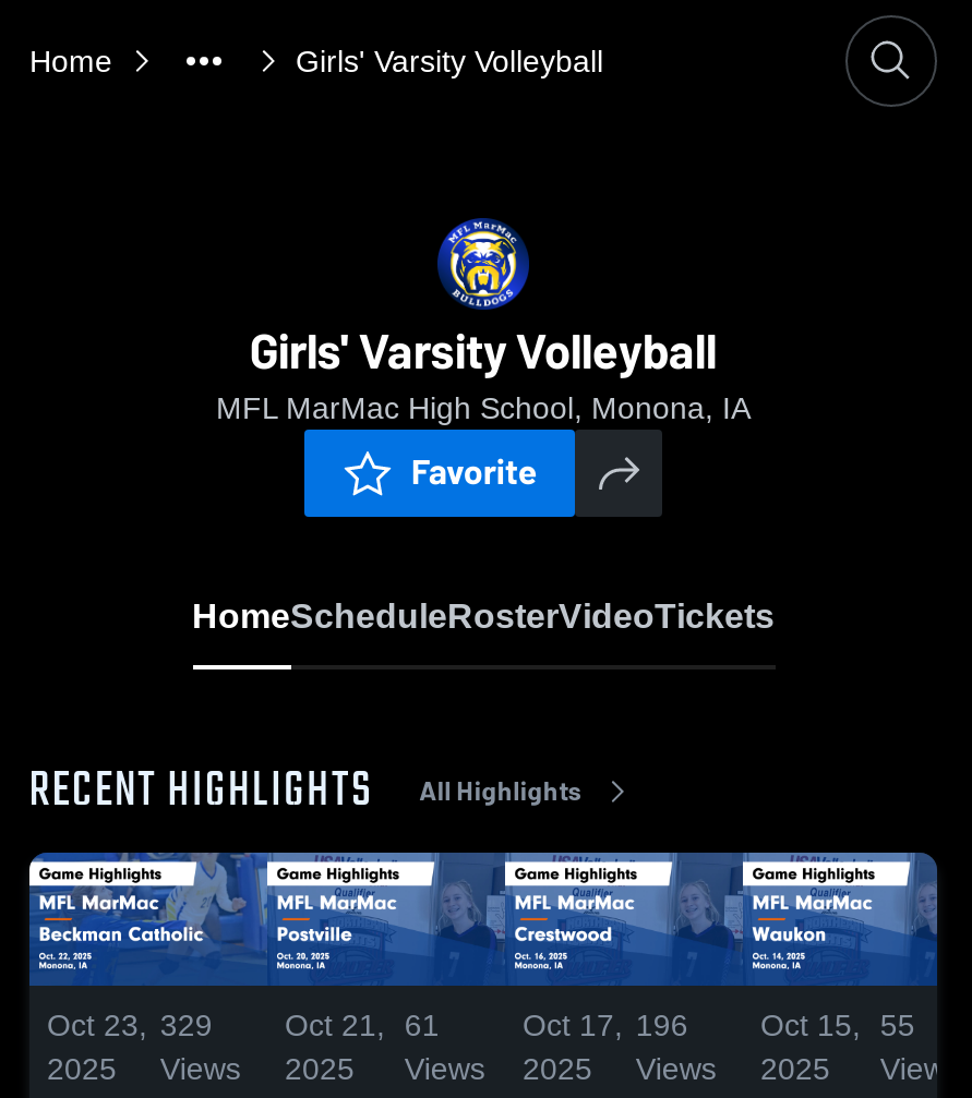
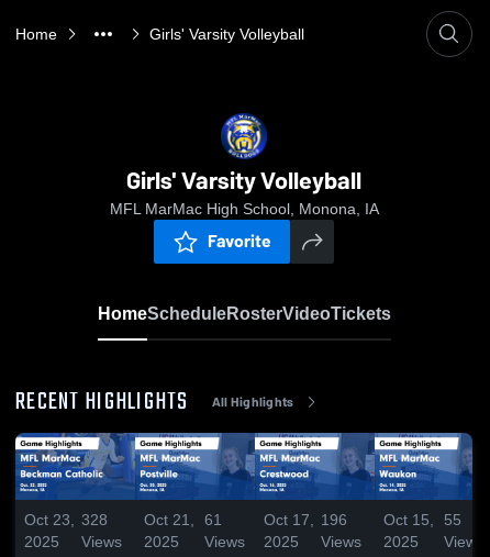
[47,1008,213,1043] Oct 23, 329 -> [24,511,108,529] Oct 23, 328

